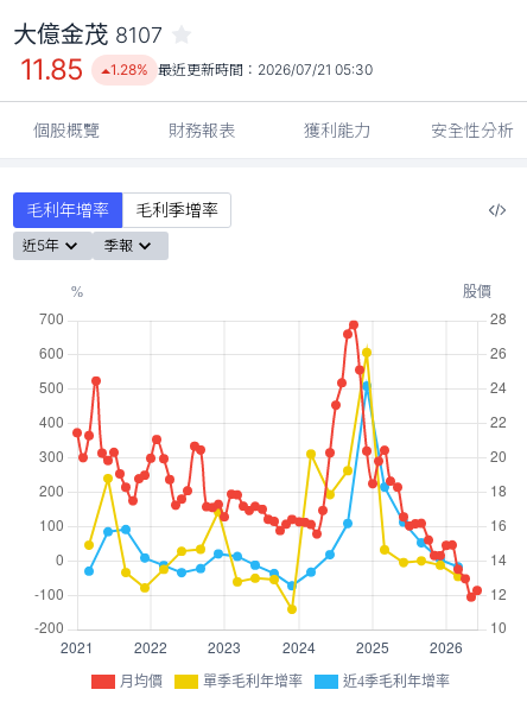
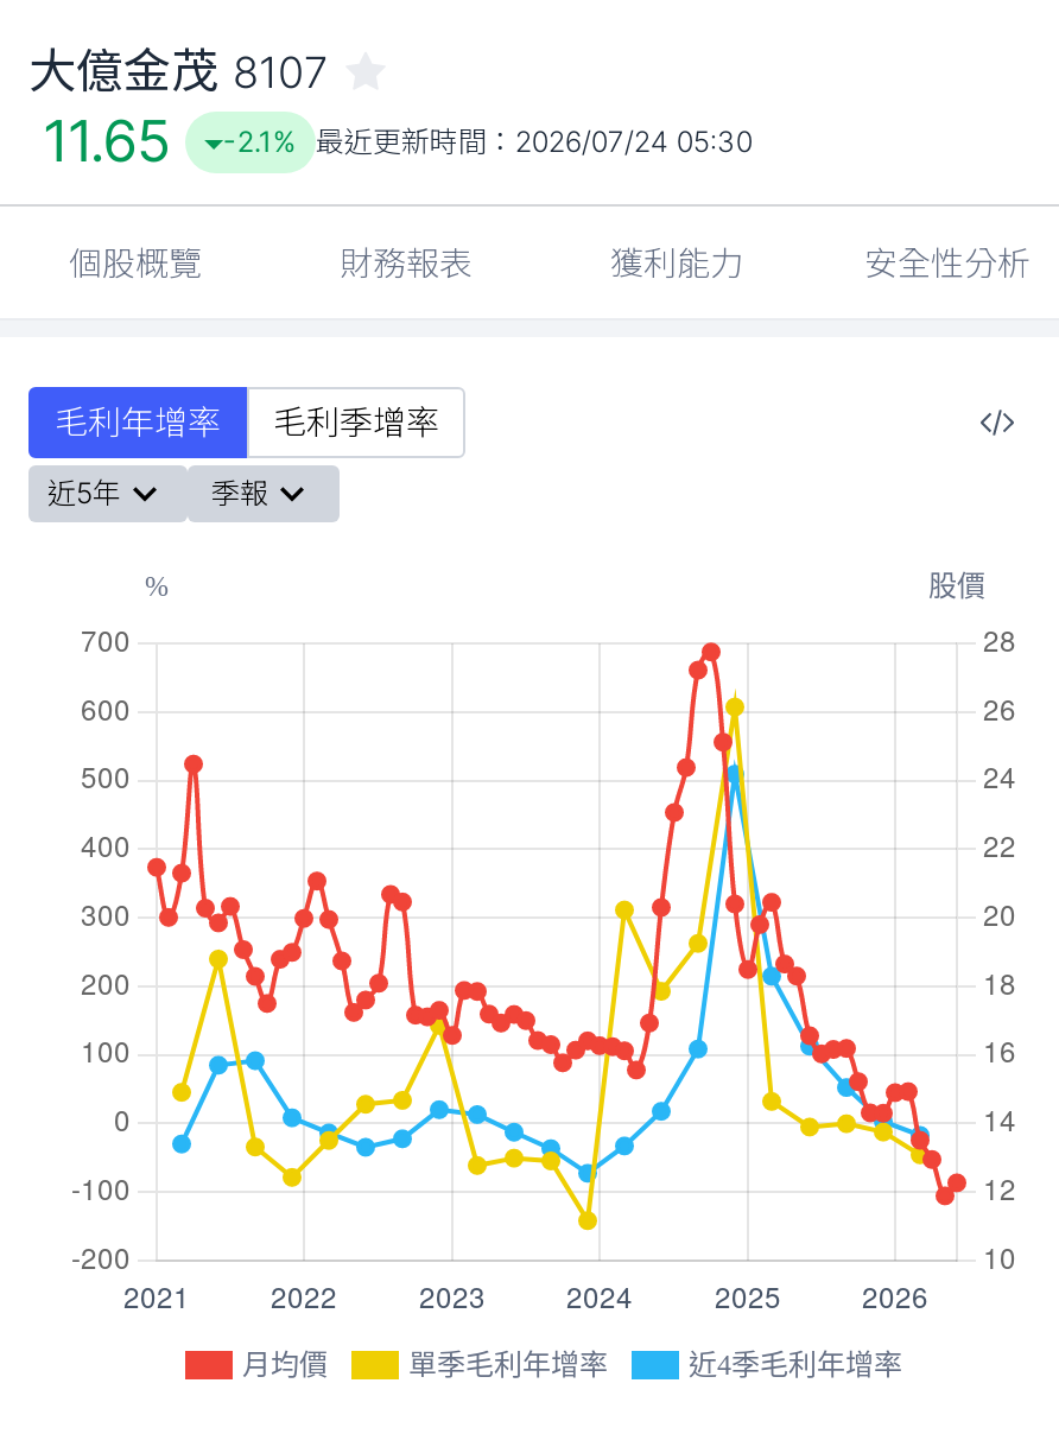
[20,52,84,87] 11.85 -> [43,107,170,176] 11.65
[110,61,372,78] 1.28% 最近更新時間：2026/07/21 05:30 -> [223,123,752,159] -2.1% 最近更新時間：2026/07/24 05:30

